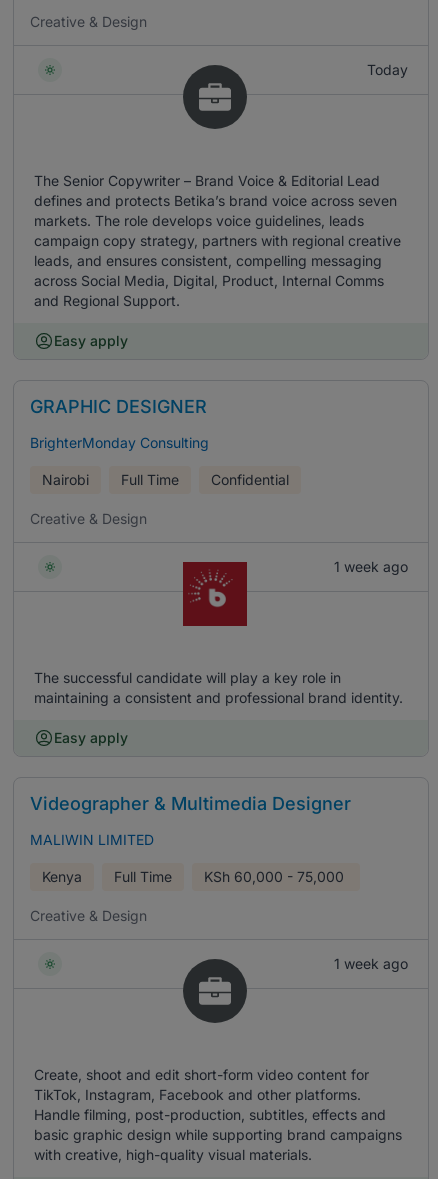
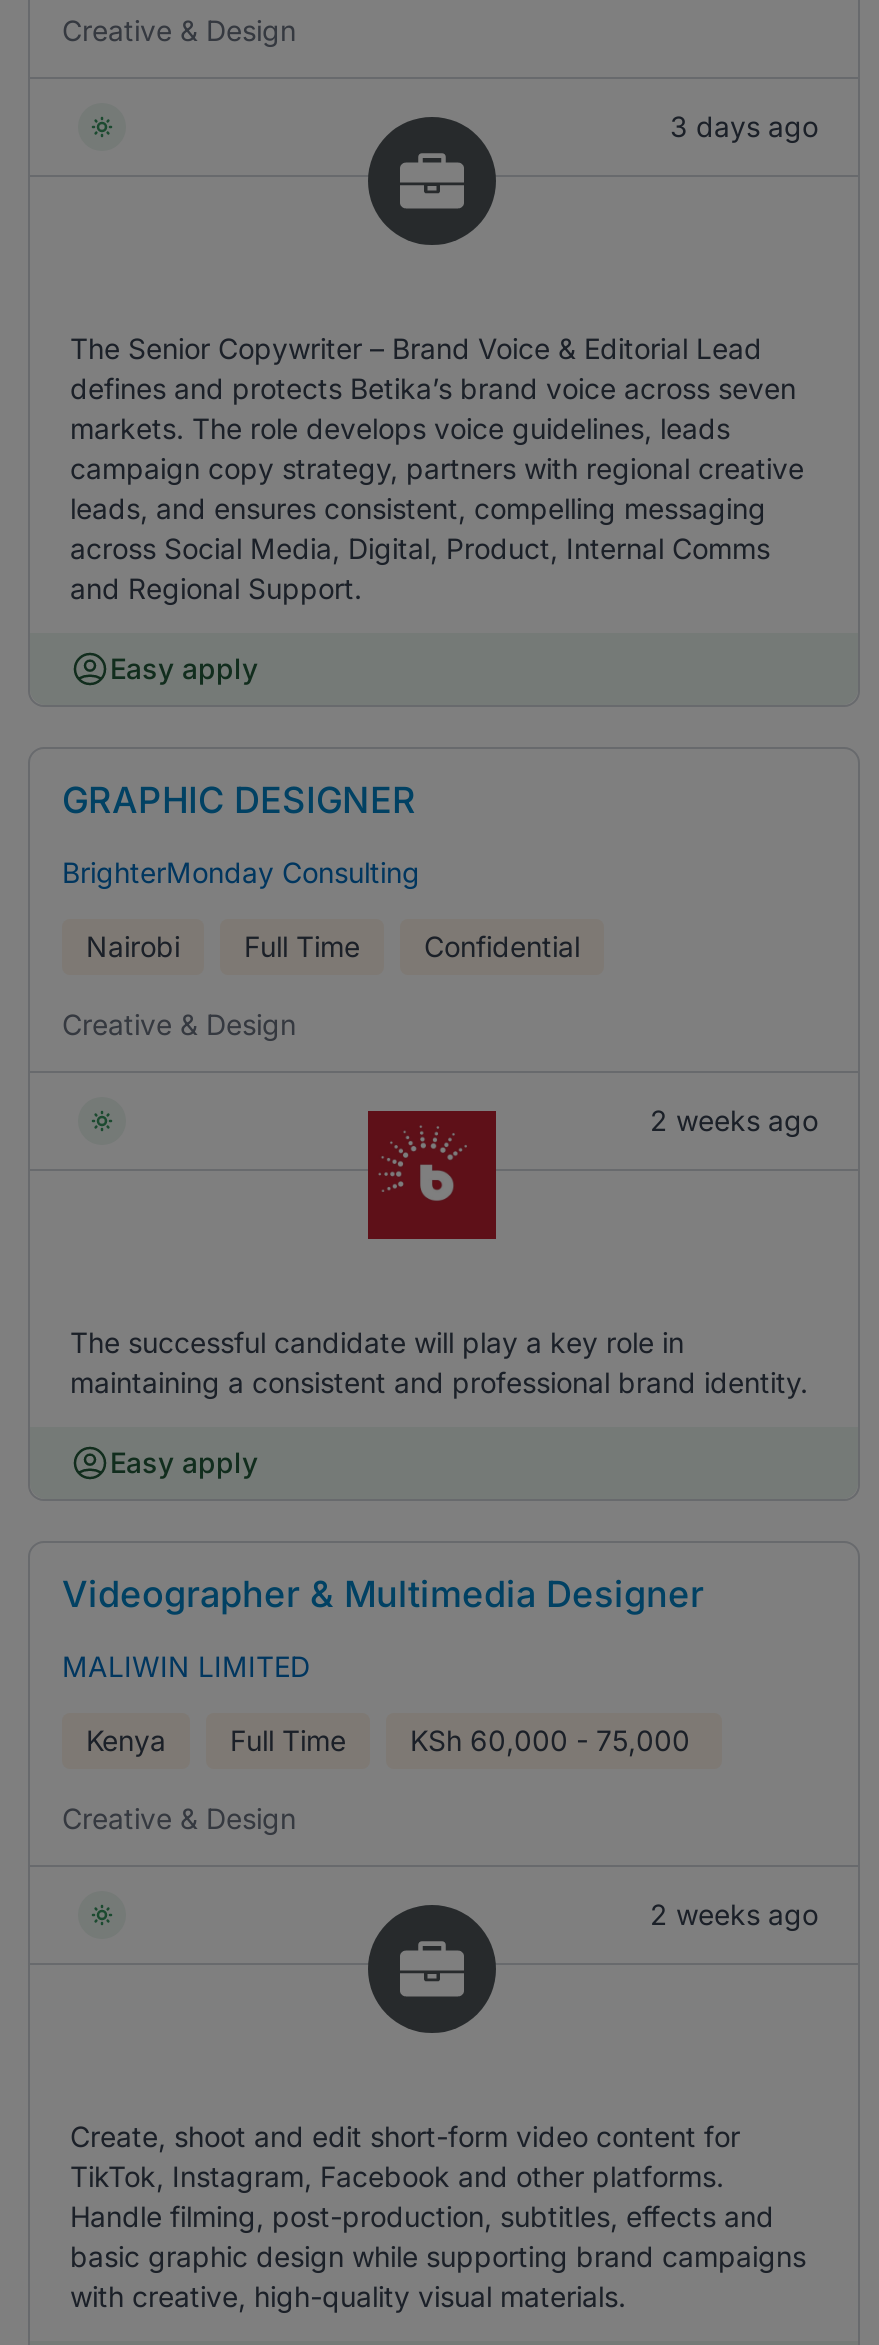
[367,61,408,78] Today -> [670,109,818,143] 3 days ago
[334,558,408,575] 1 week ago -> [650,1103,818,1137] 2 weeks ago
[334,955,408,972] 1 week ago -> [650,1897,818,1931] 2 weeks ago

